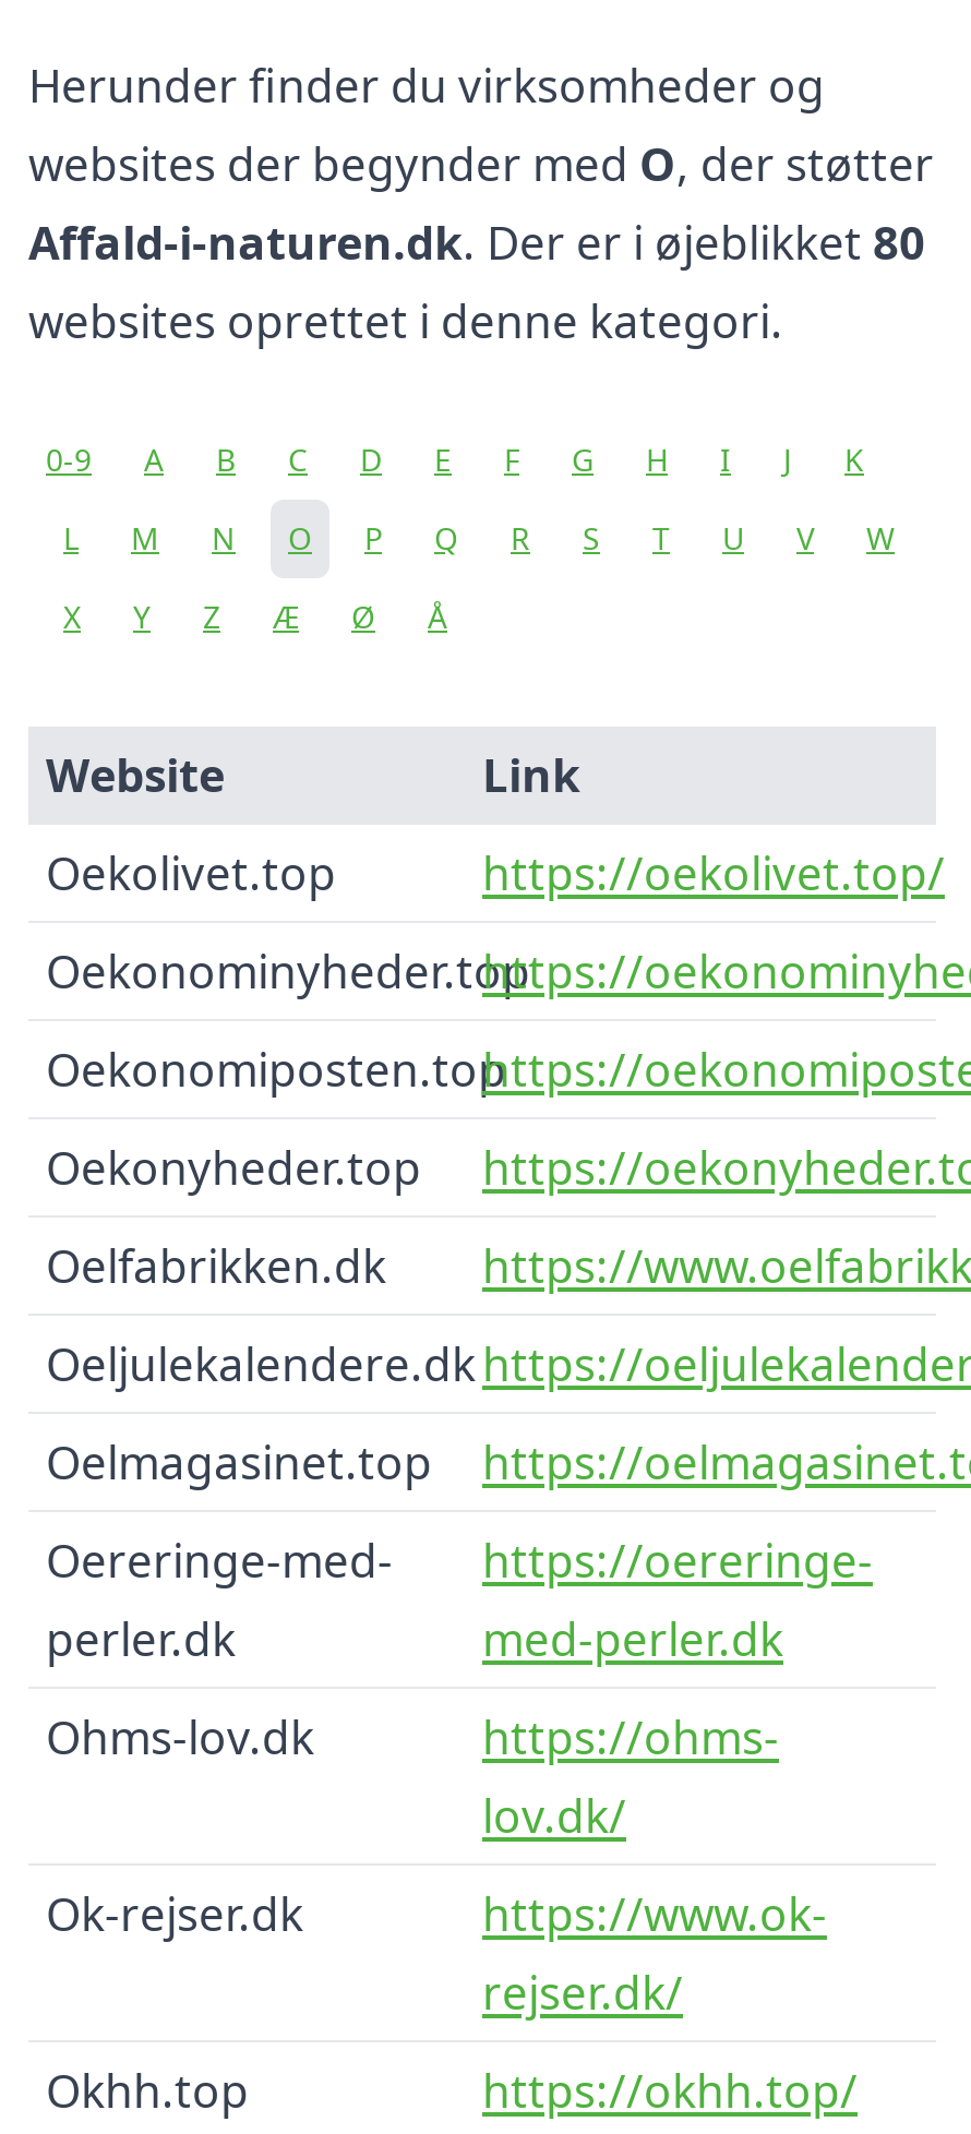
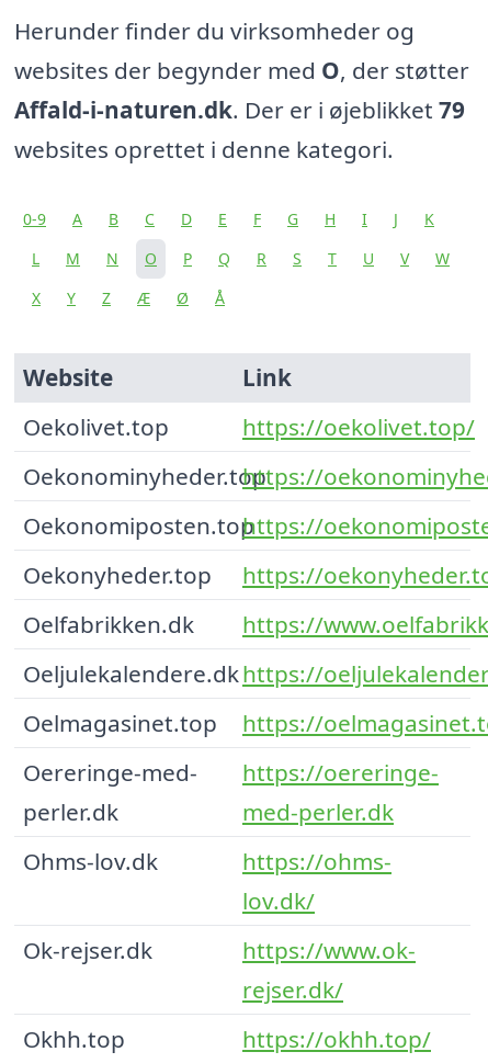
[28,212,925,273] Affald-i-naturen.dk. Der er i øjeblikket 80 -> [14,94,465,125] Affald-i-naturen.dk. Der er i øjeblikket 79

